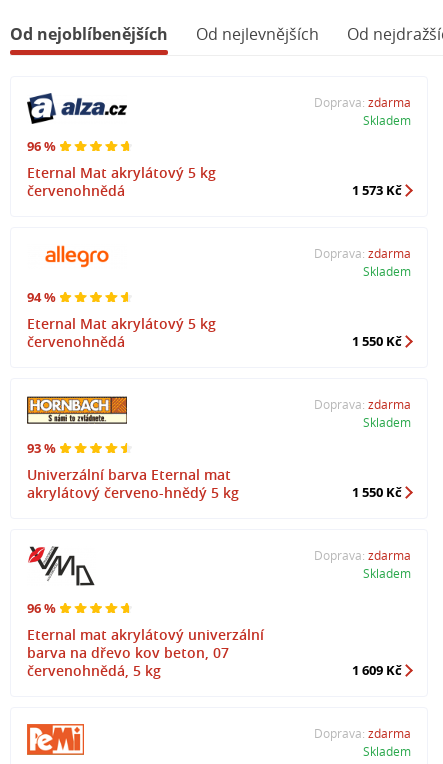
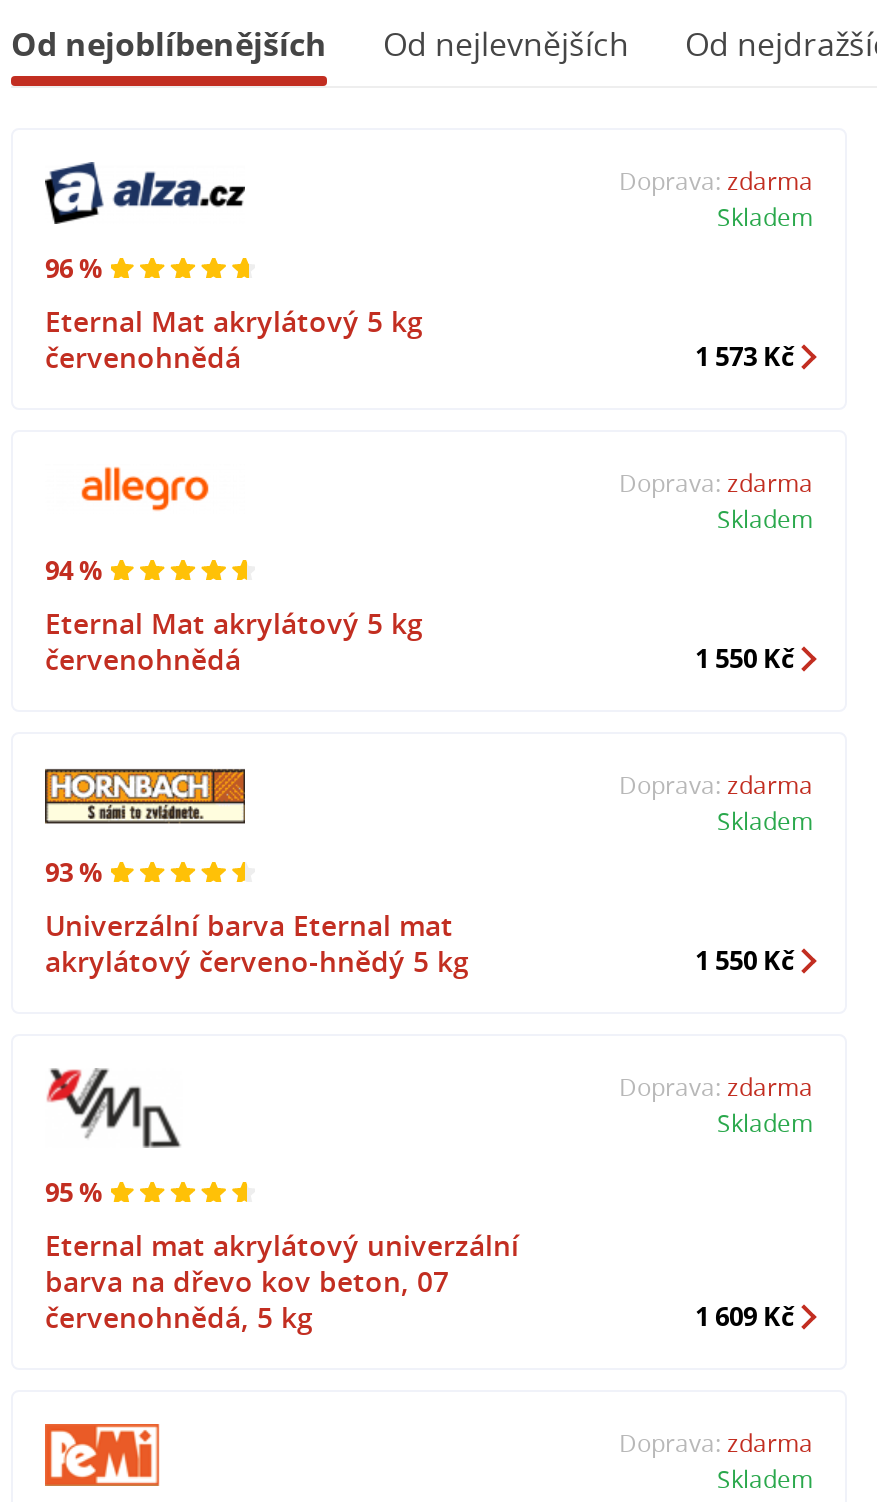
[27,599,56,617] 96 % -> [45,1174,103,1210] 95 %

